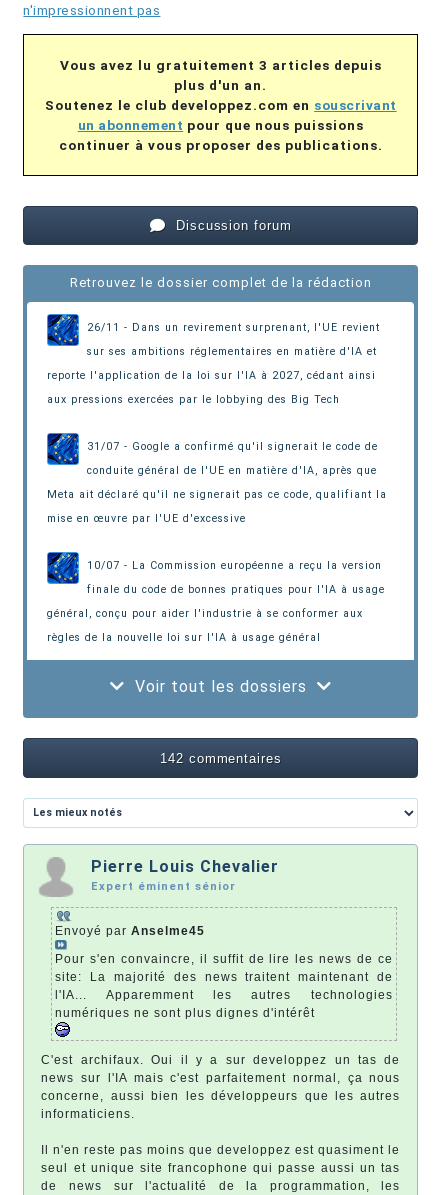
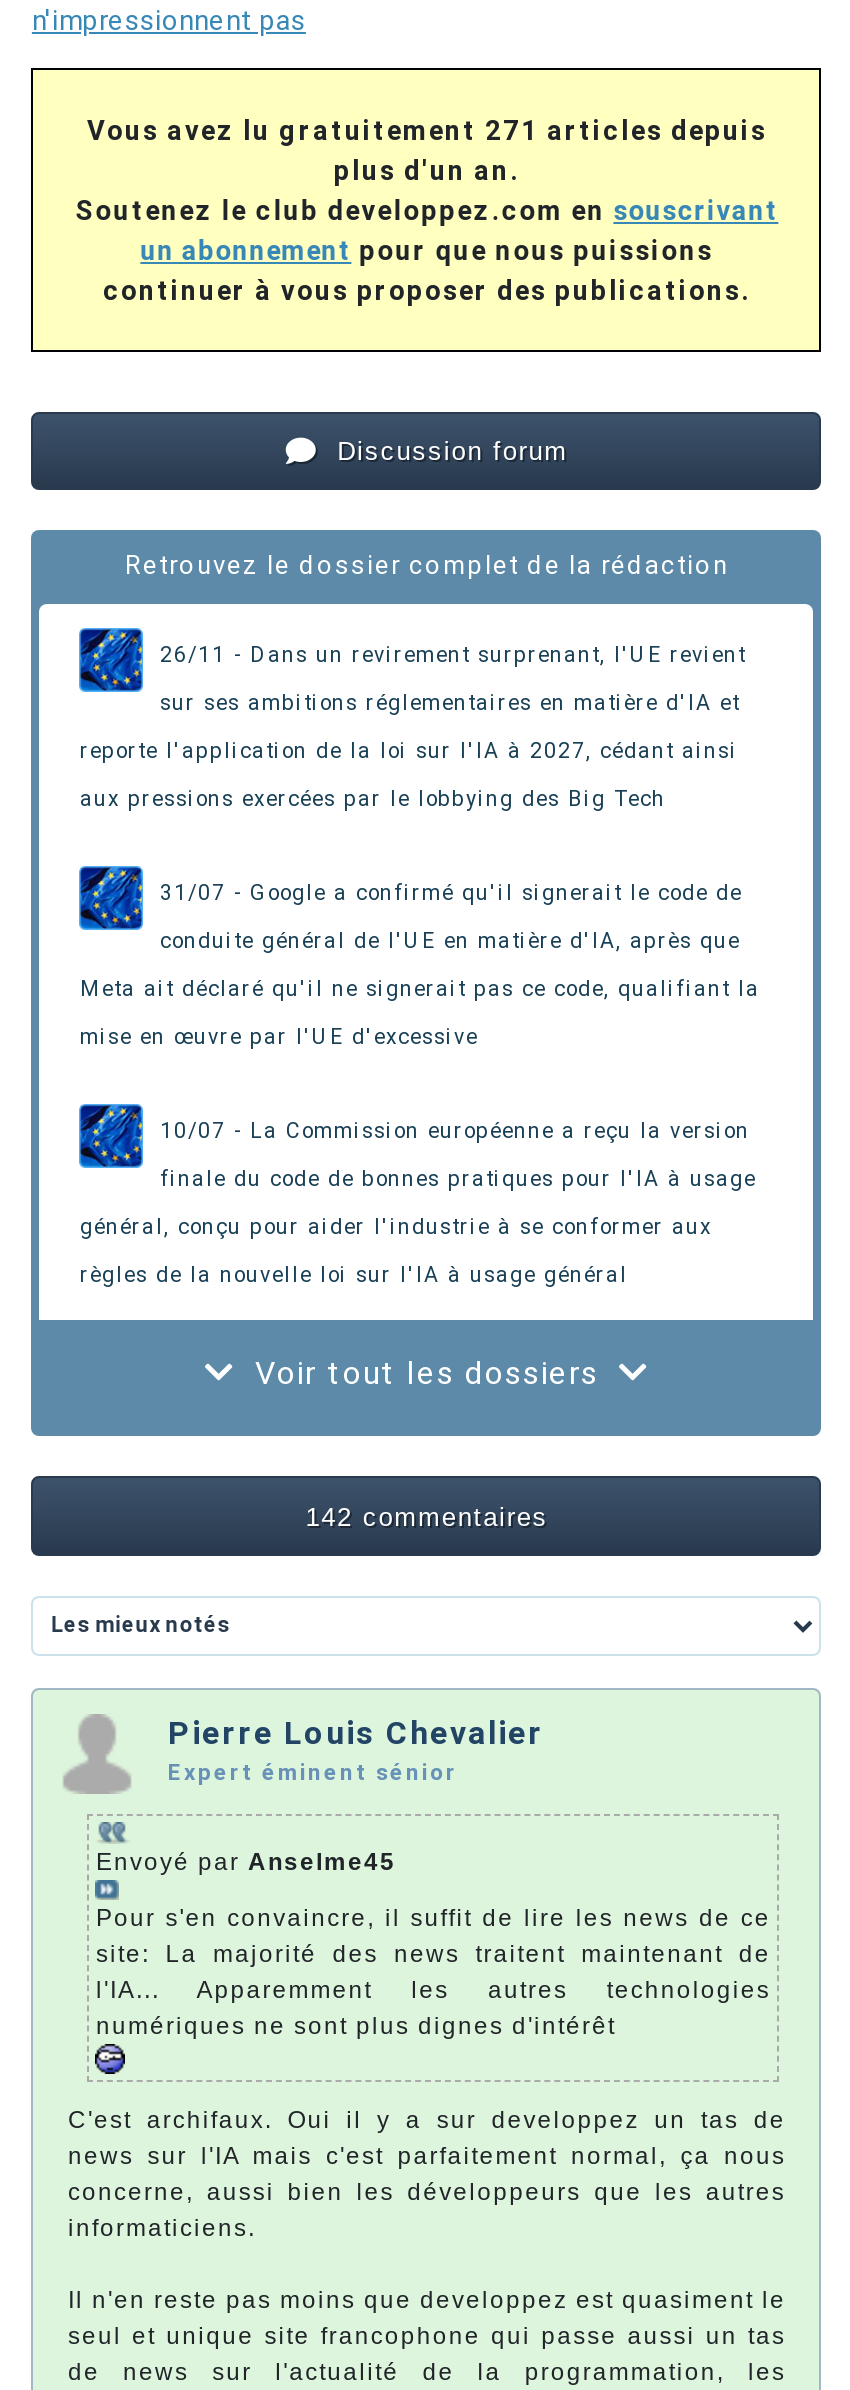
[60,57,382,73] Vous avez lu gratuitement 3 articles depuis -> [87,114,767,146] Vous avez lu gratuitement 271 articles depuis

